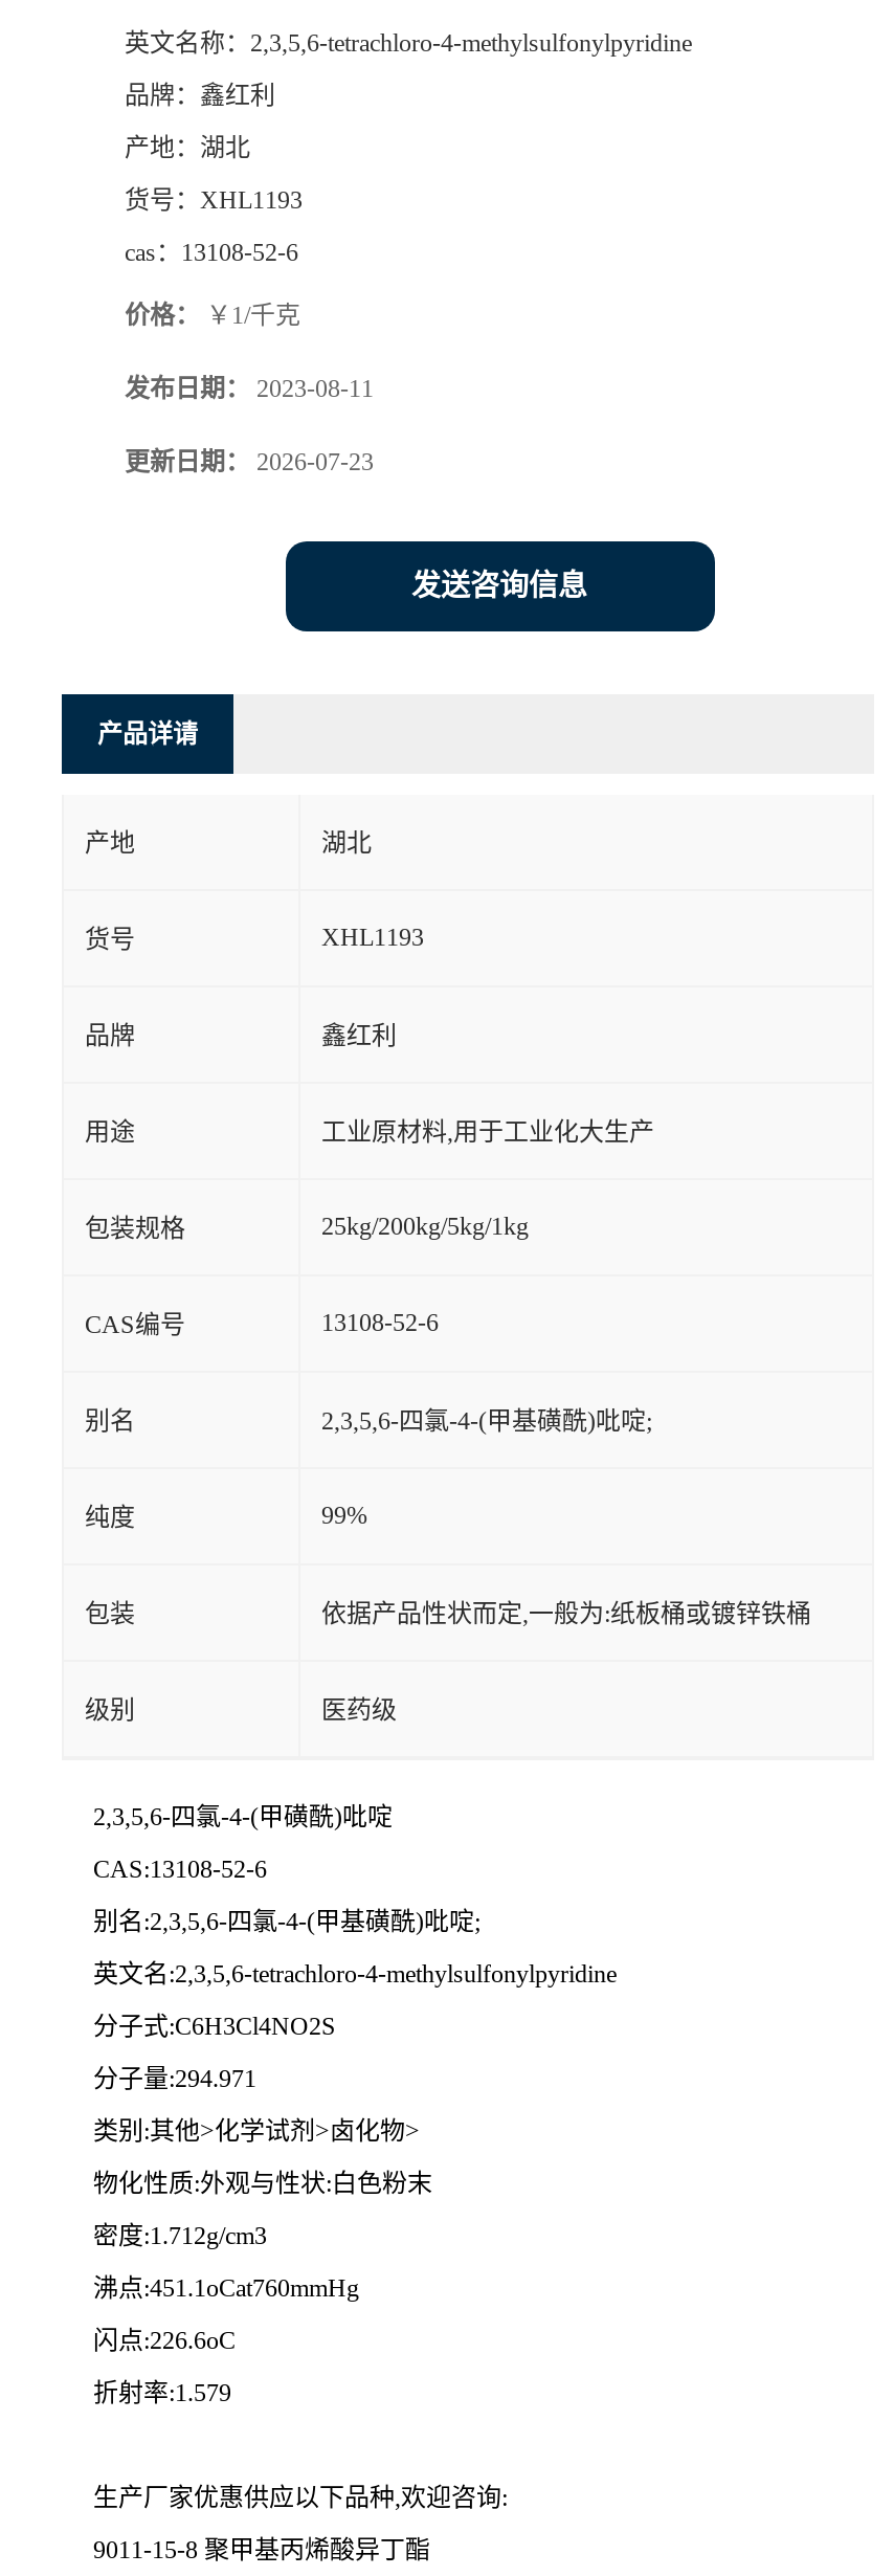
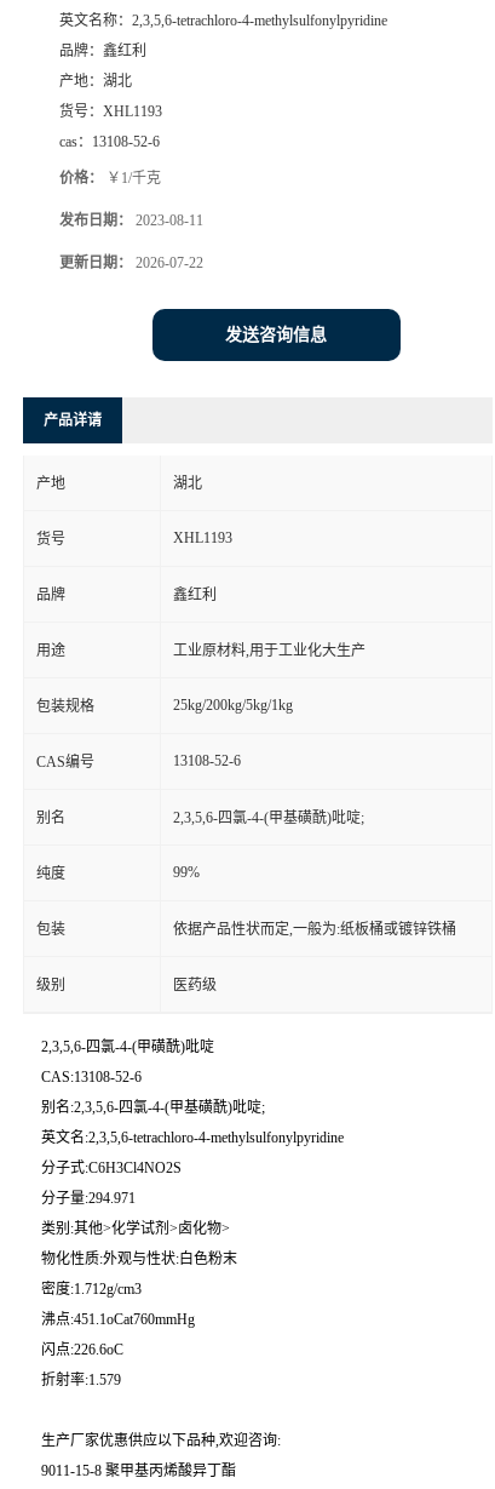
[125,448,374,478] 更新日期：2026-07-23 -> [59,255,203,272] 更新日期：2026-07-22

